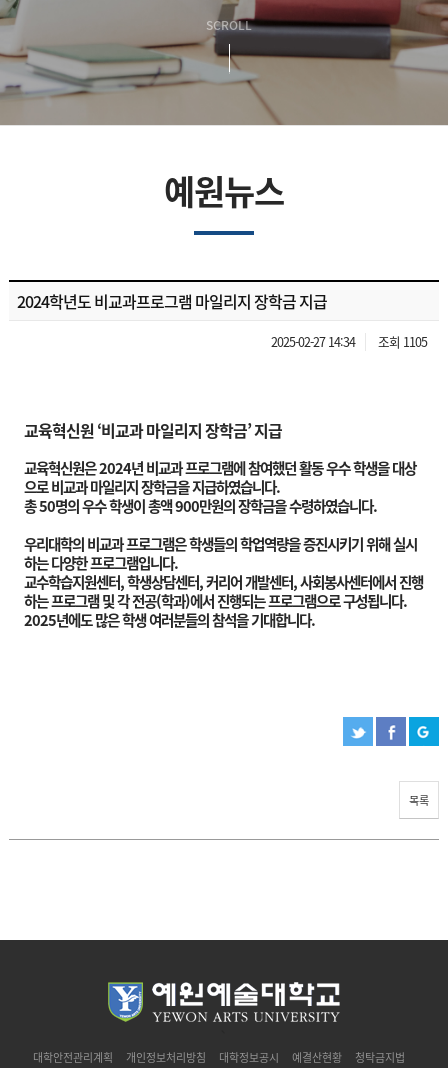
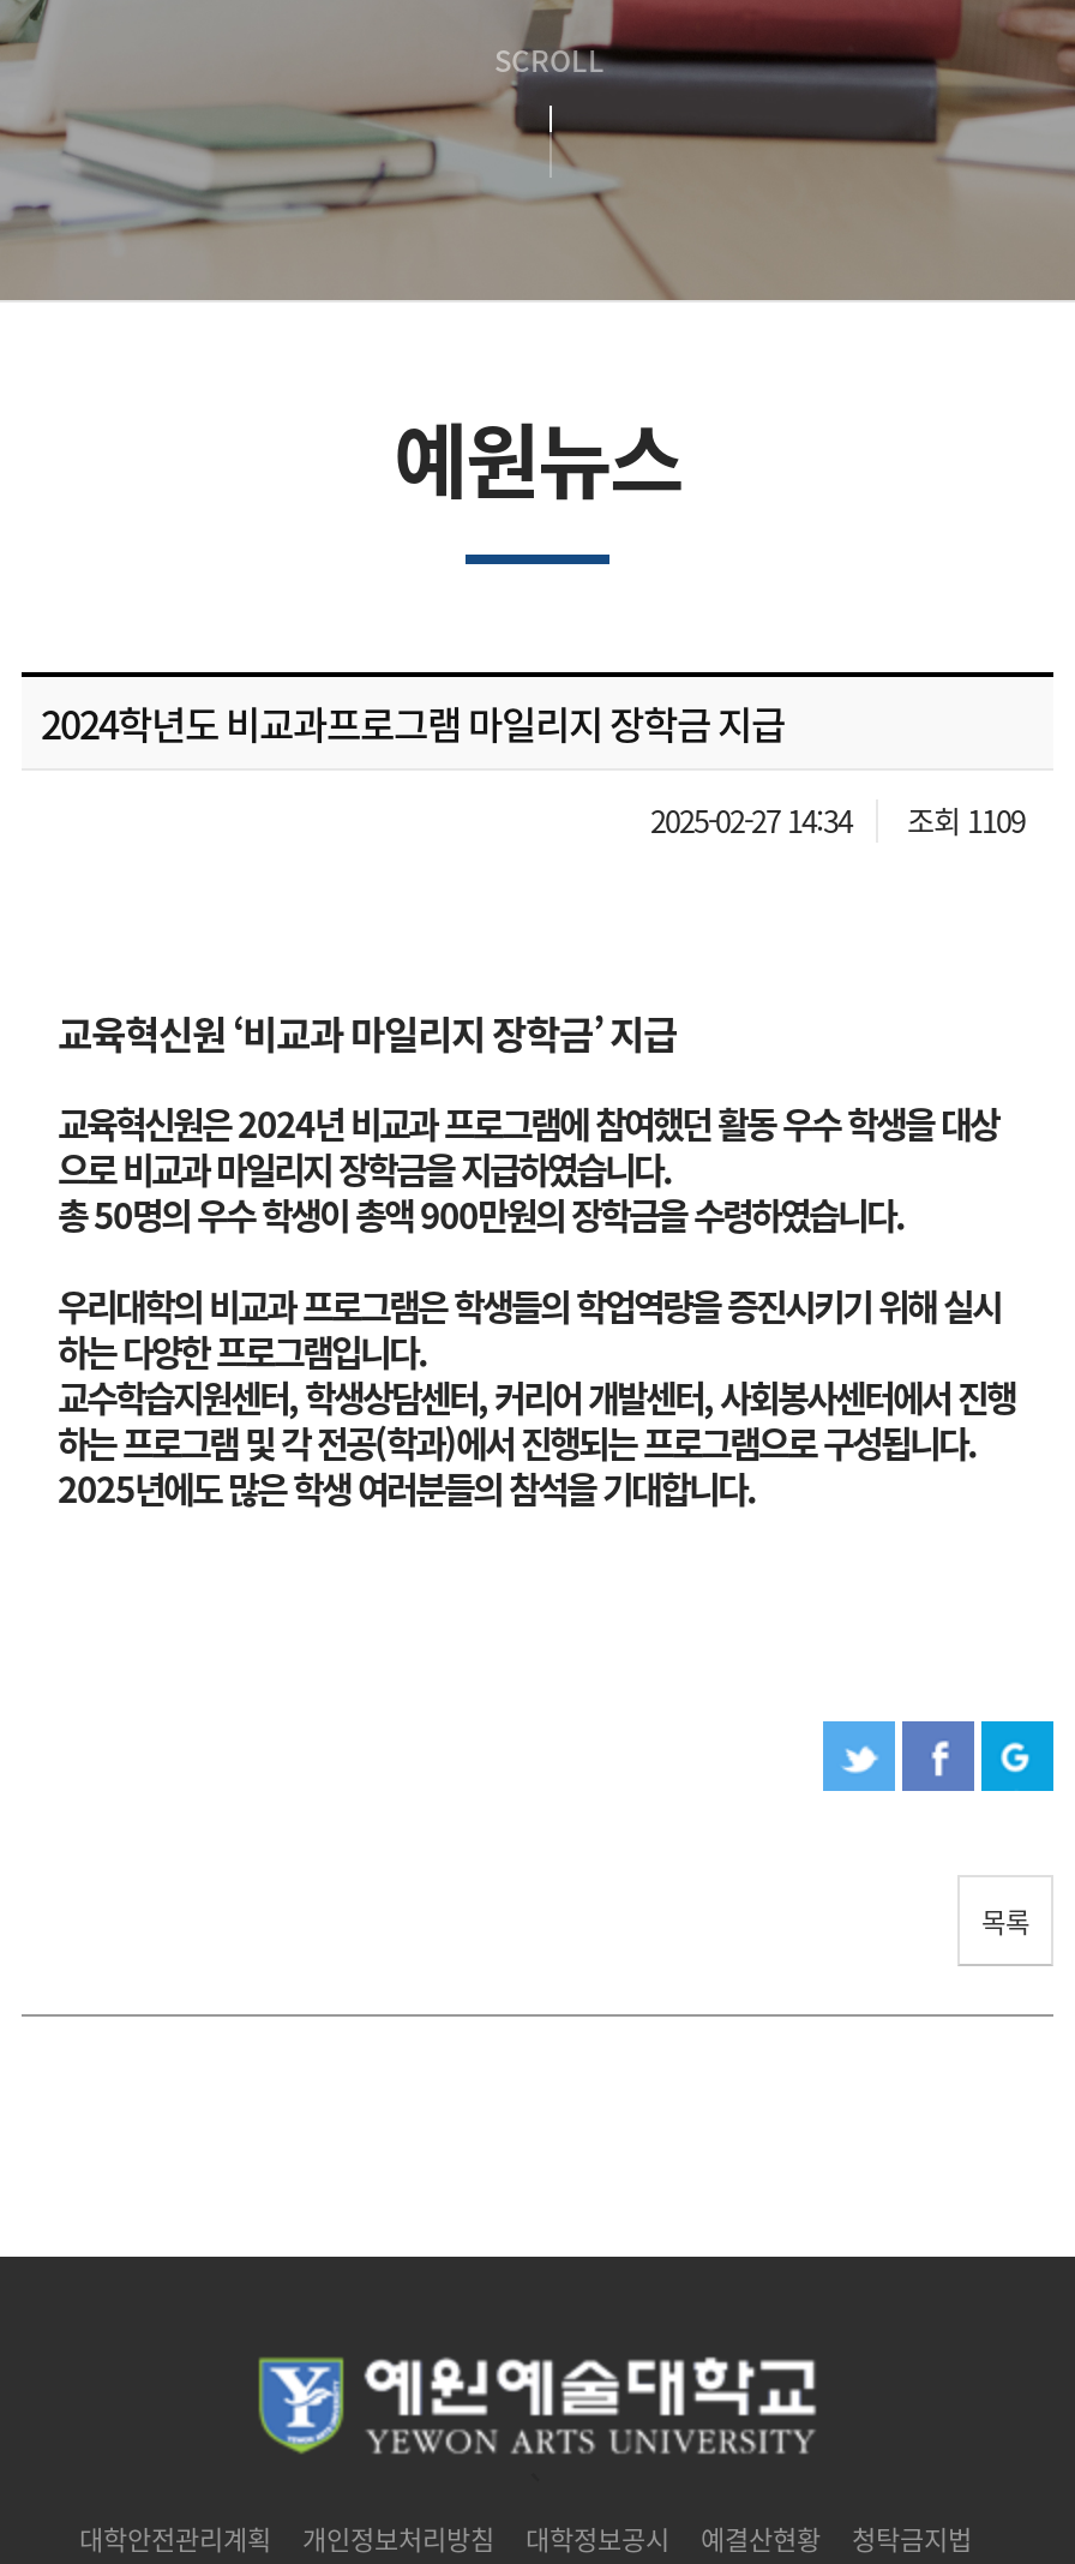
[271,332,427,351] 2025-02-27 14:34 조회 1105 -> [650,797,1025,843] 2025-02-27 14:34 조회 1109

